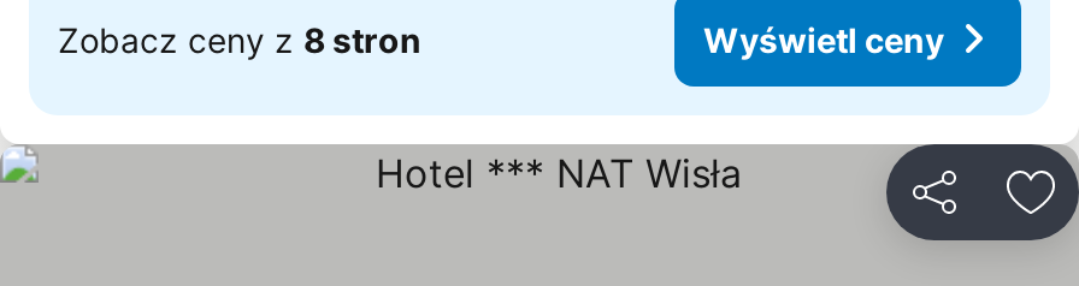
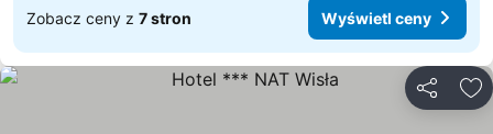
[58,18,421,59] Zobacz ceny z 8 stron -> [26,8,191,27] Zobacz ceny z 7 stron

